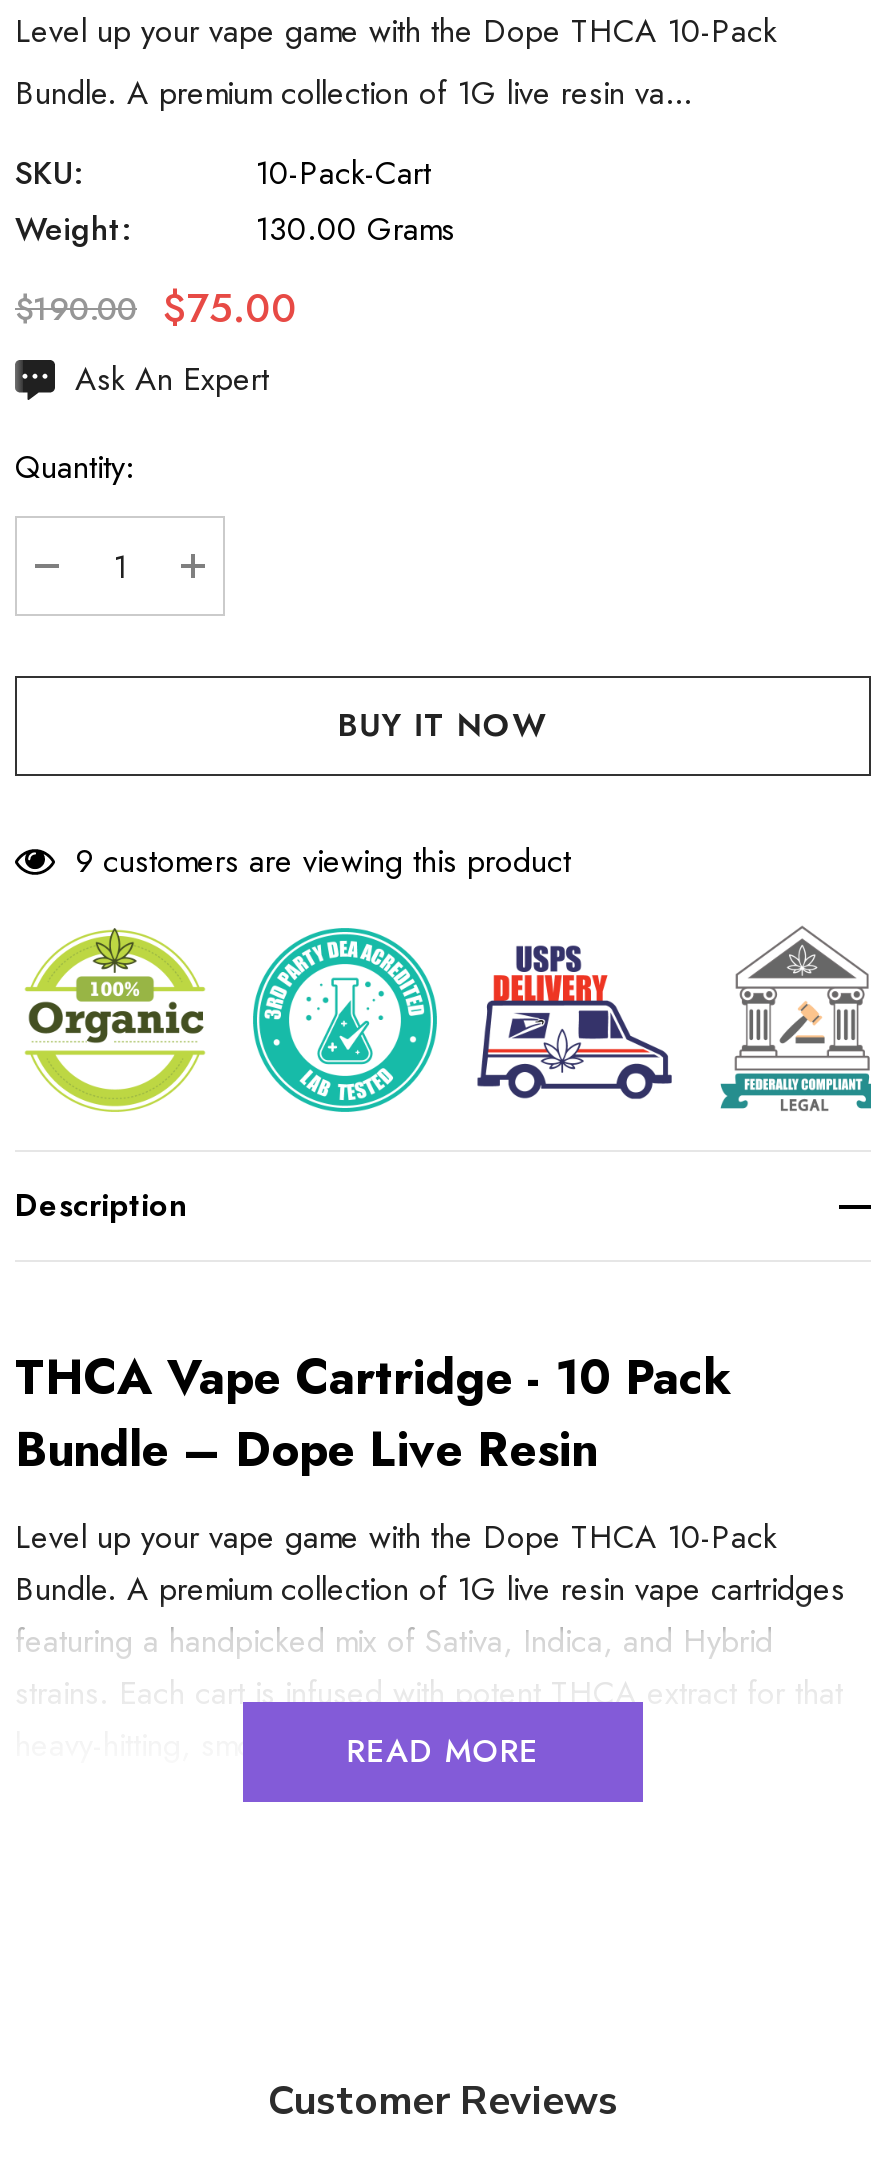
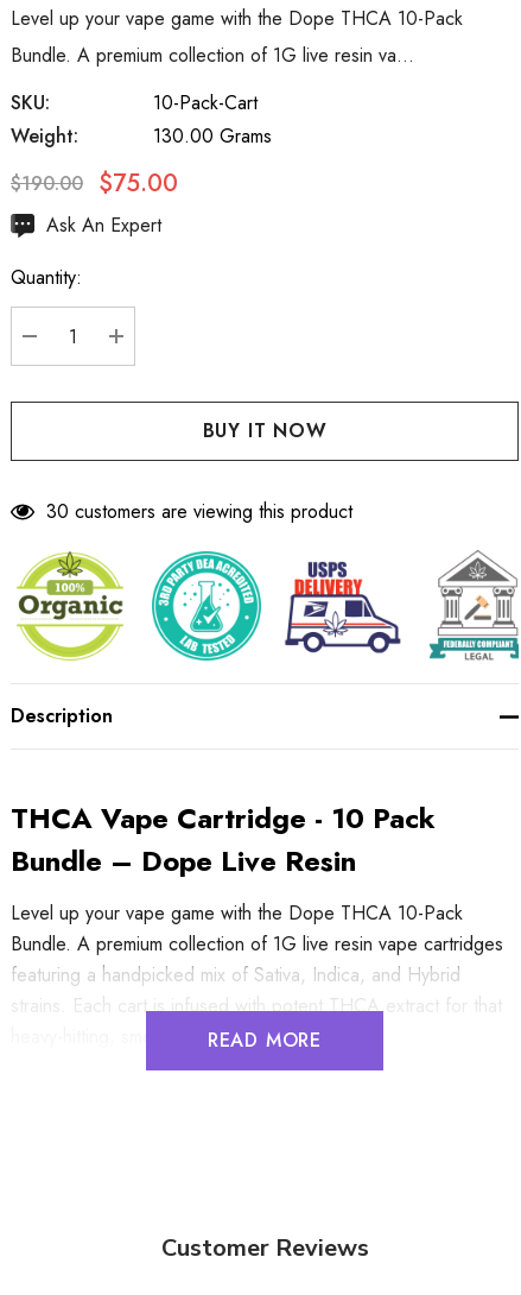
[75,839,571,885] 9 customers are viewing this product -> [46,498,352,525] 30 customers are viewing this product

